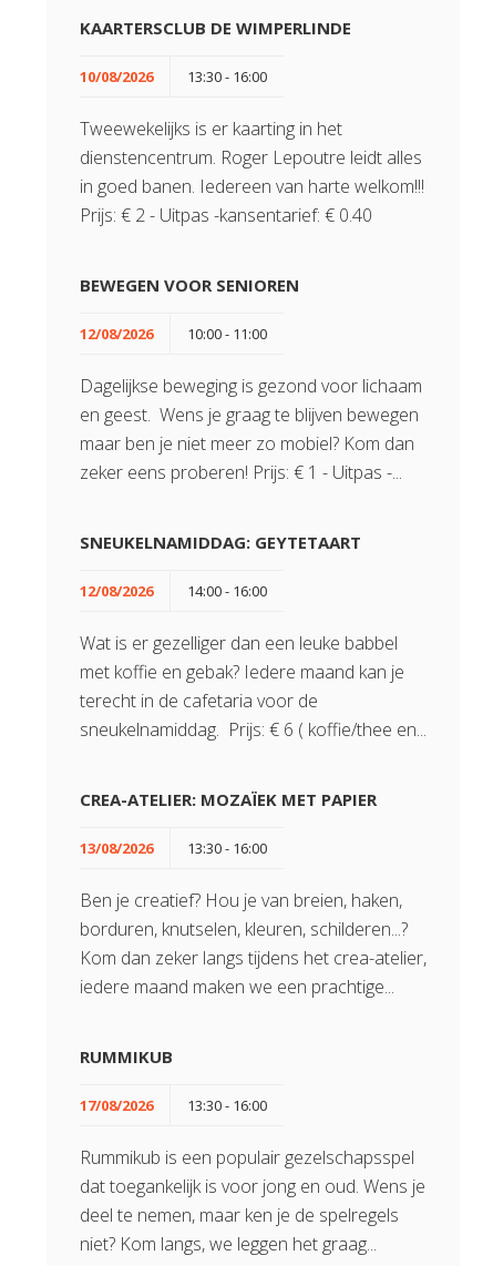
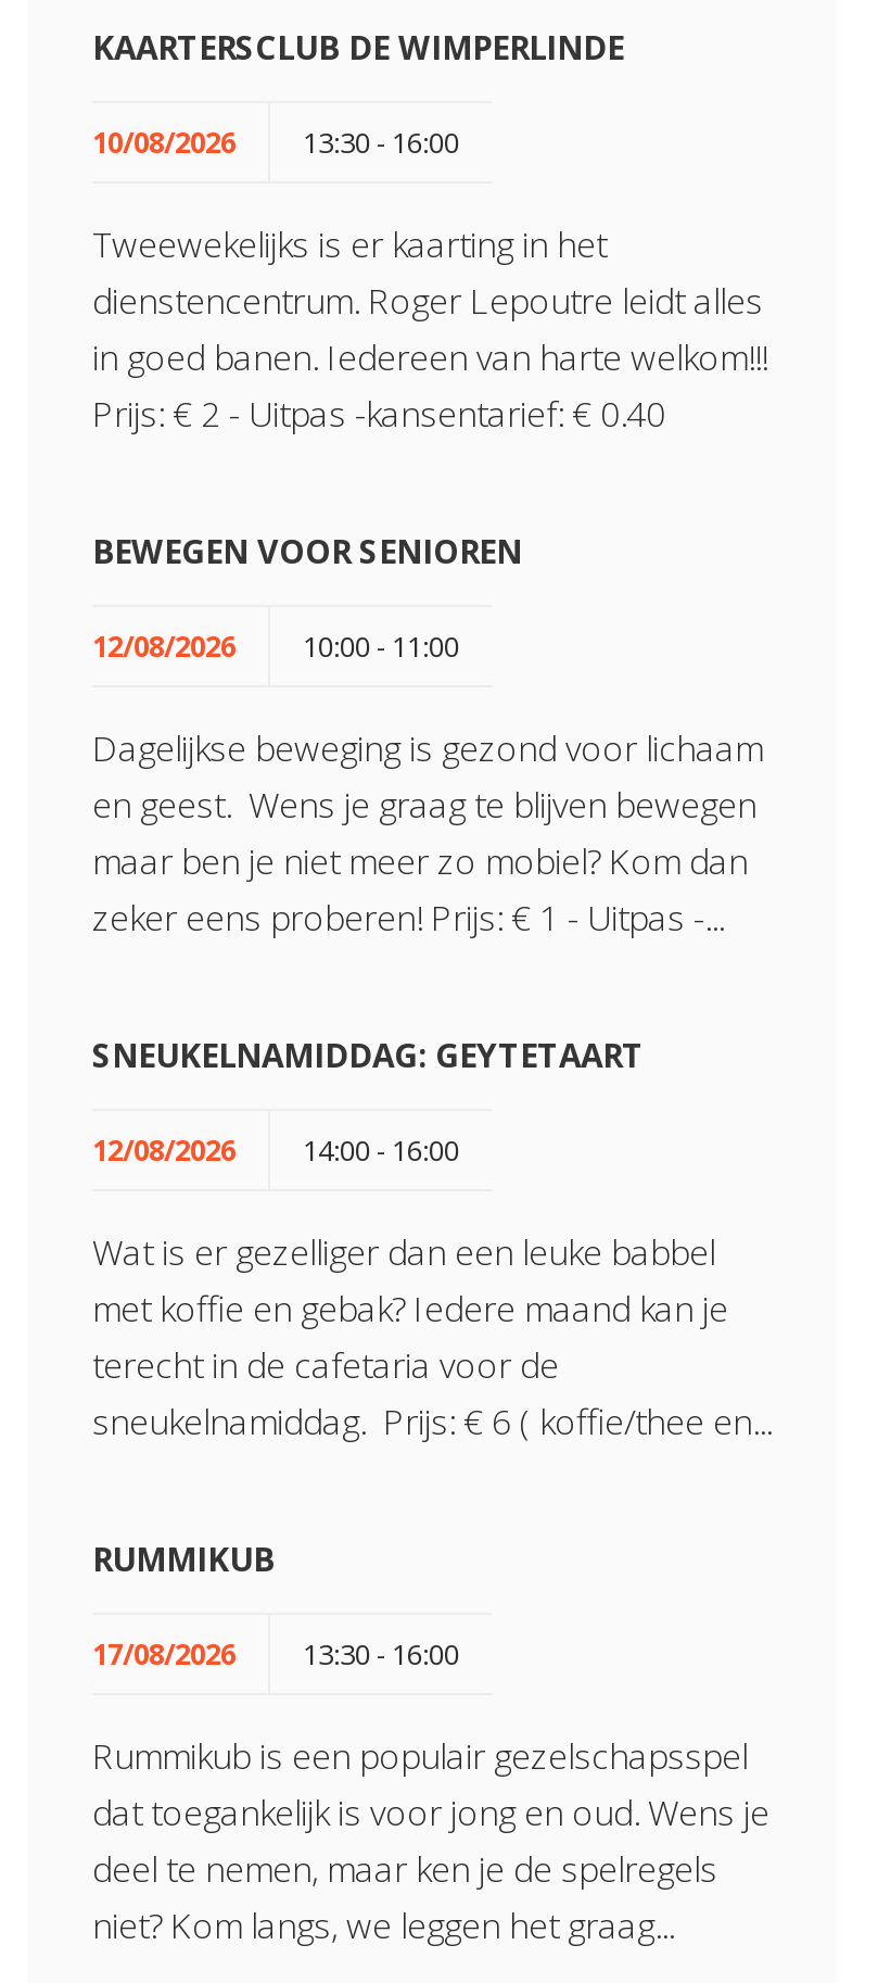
[80,788,427,999] CREA-ATELIER: MOZAÏEK MET PAPIER | 13/08/2026 | 13:30 - 16:00 | Ben je creatief? Hou je van breien, haken, | borduren, knutselen, kleuren, schilderen...? | Kom dan zeker langs tijdens het crea-atelier, | iedere maand maken we een prachtige... -> none

